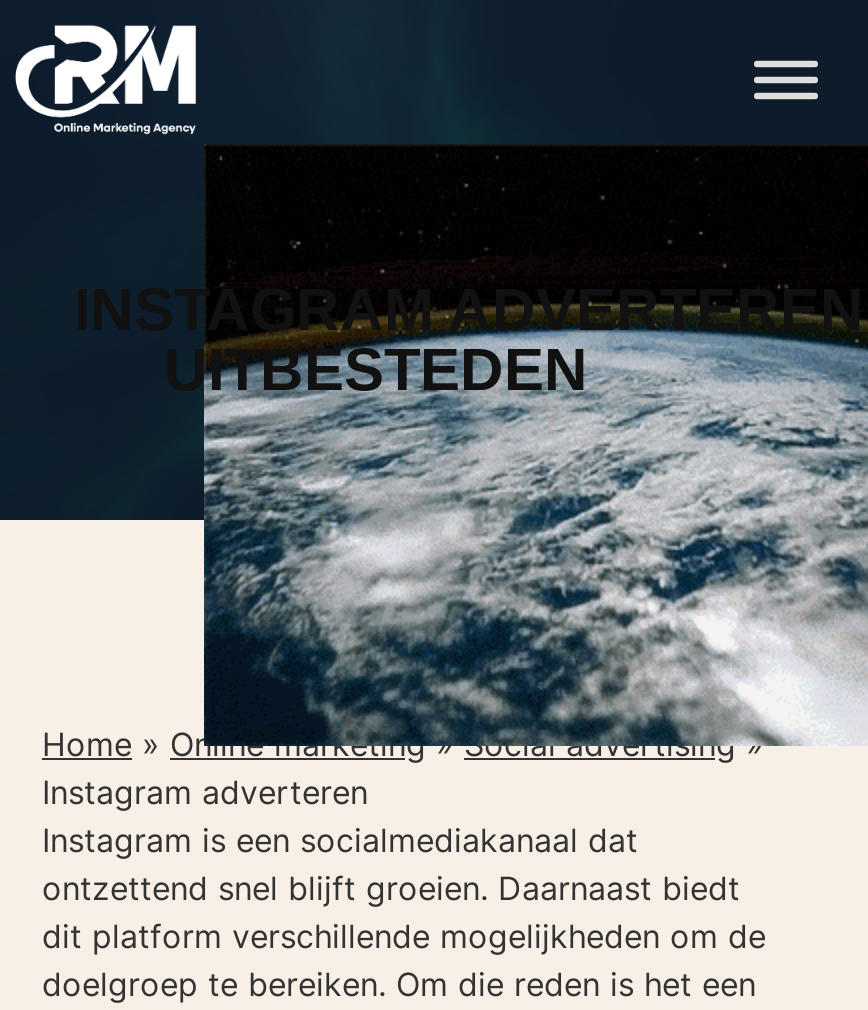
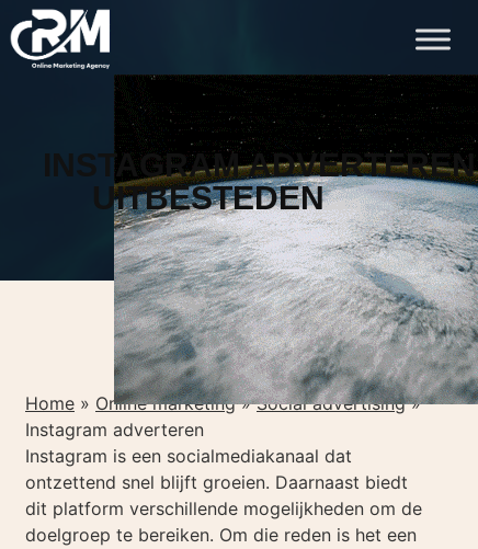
[204,348,862,746] [image] -> [114,186,475,405] [image]

